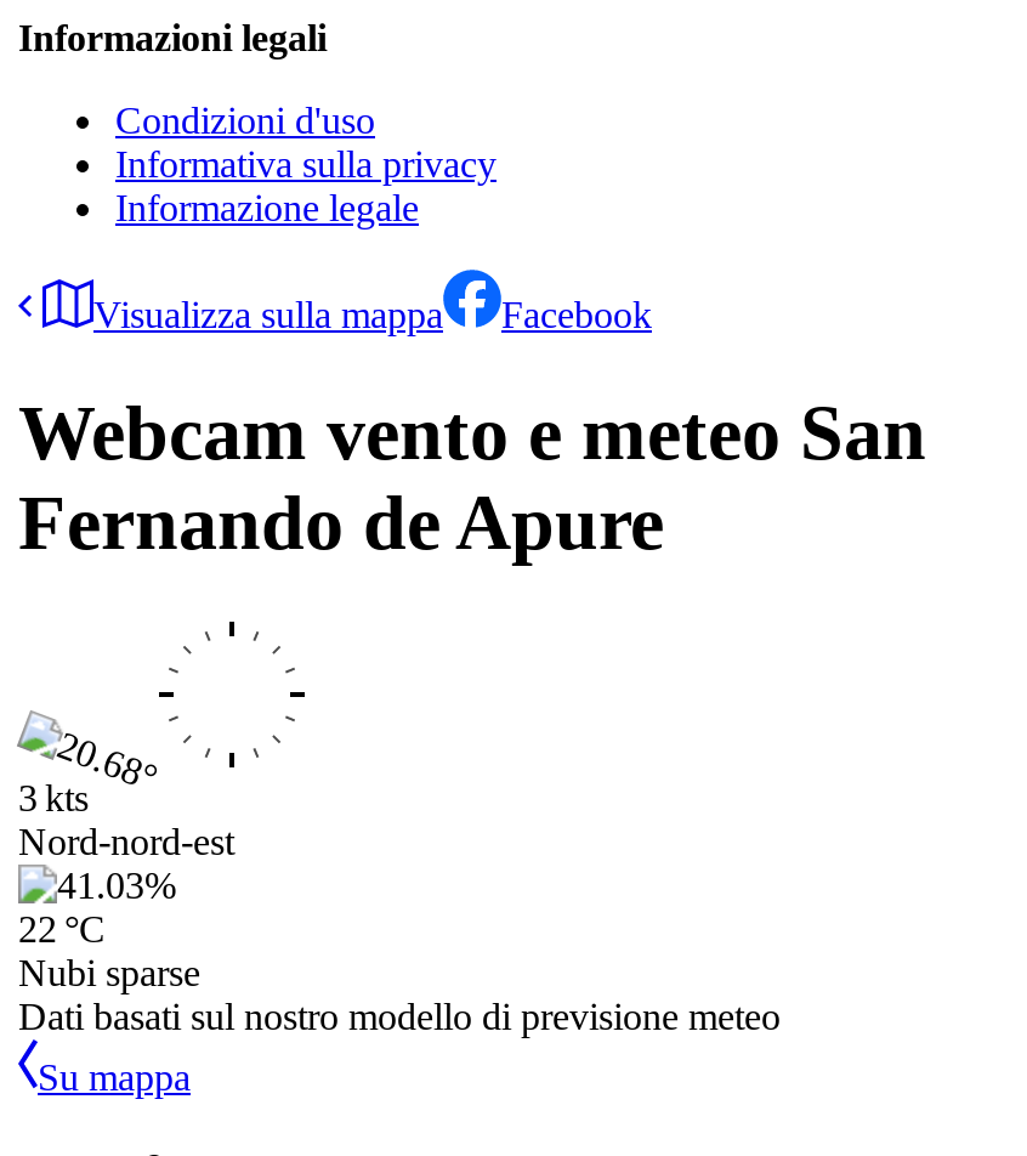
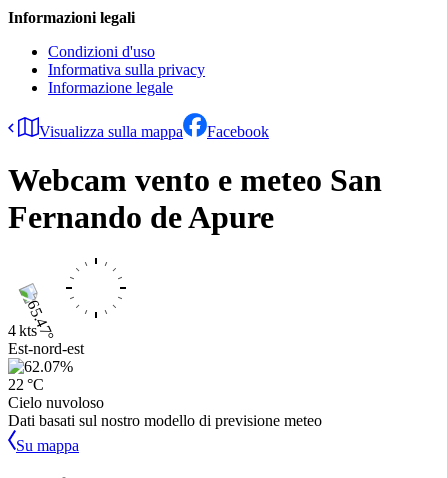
[16,685,234,862] [image] | 3 kts | Nord-nord-est -> [8,283,84,357] [image] | 4 kts | Est-nord-est
[18,952,200,993] Nubi sparse -> [8,394,104,411] Cielo nuvoloso

